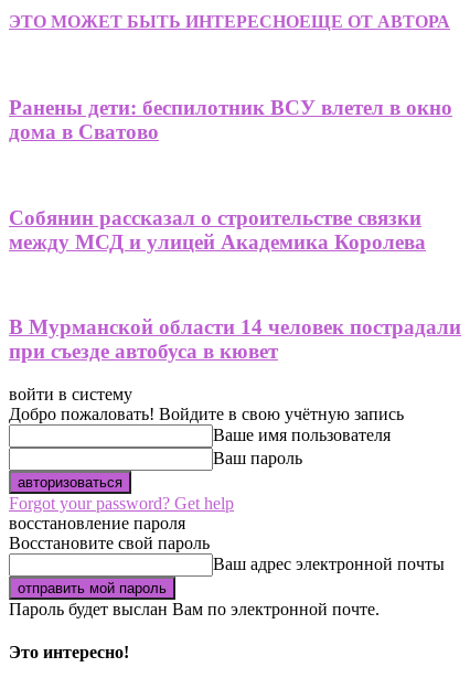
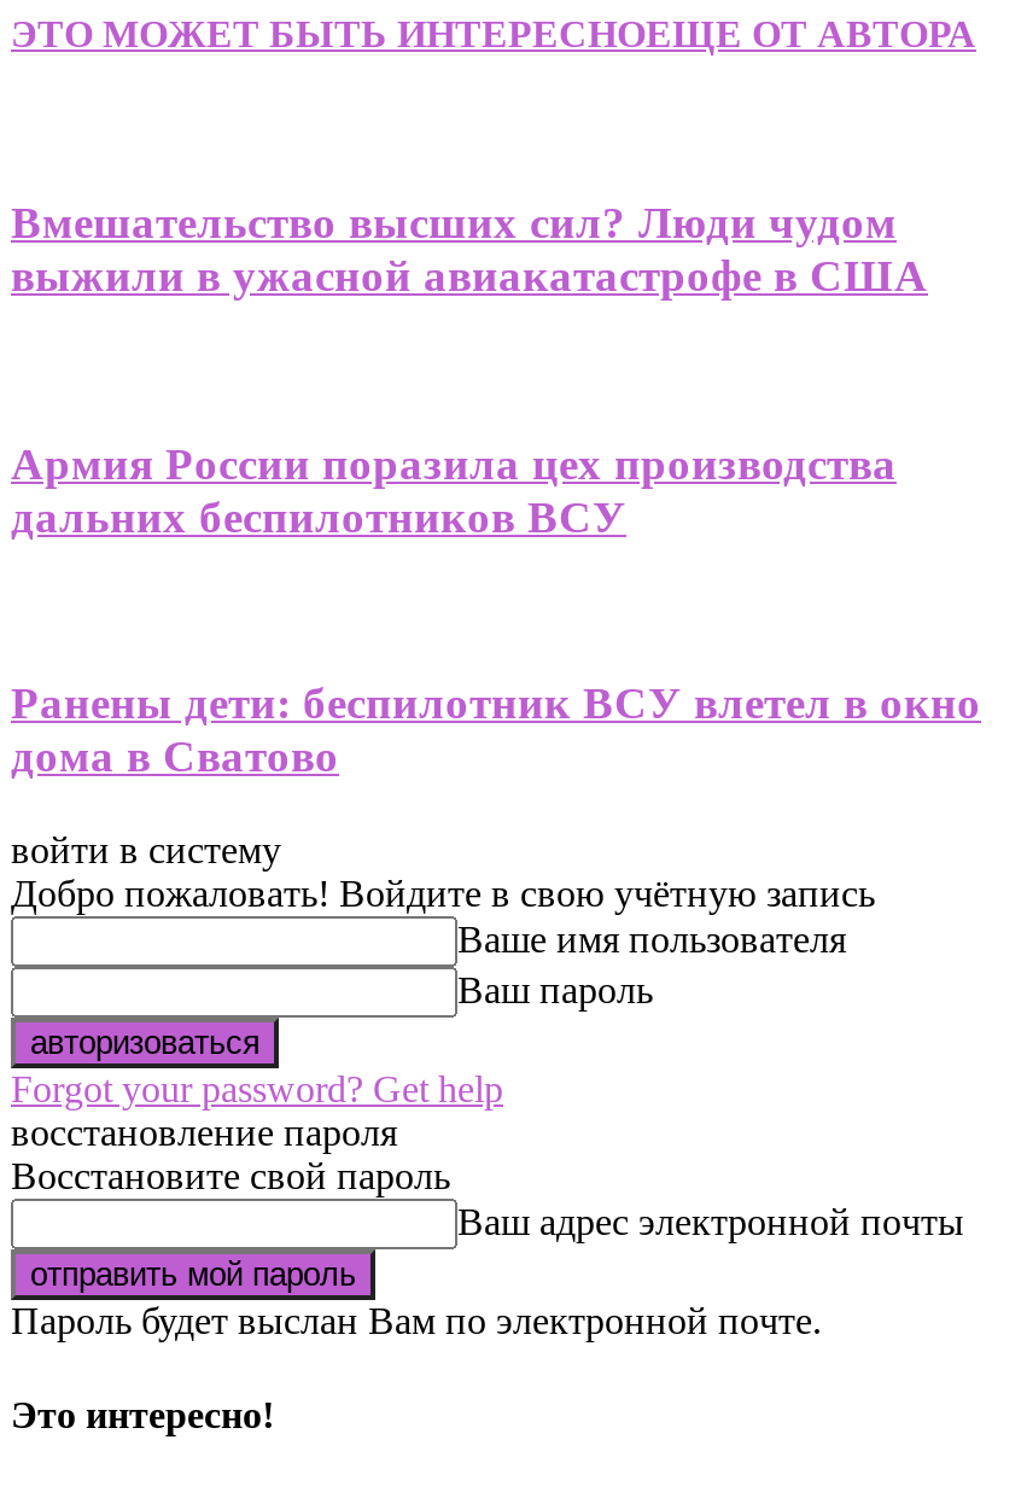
none -> [11,197,928,301] Вмешательство высших сил? Люди чудом | выжили в ужасной авиакатастрофе в США
none -> [11,437,897,541] Армия России поразила цех производства | дальних беспилотников ВСУ
moved [9,96,452,143] -> [11,677,981,781]: Ранены дети: беспилотник ВСУ влетел в окно | дома в Сватово
[9,206,426,253] Собянин рассказал о строительстве связки | между МСД и улицей Академика Королева -> none
[9,315,461,363] В Мурманской области 14 человек пострадали | при съезде автобуса в кювет -> none

